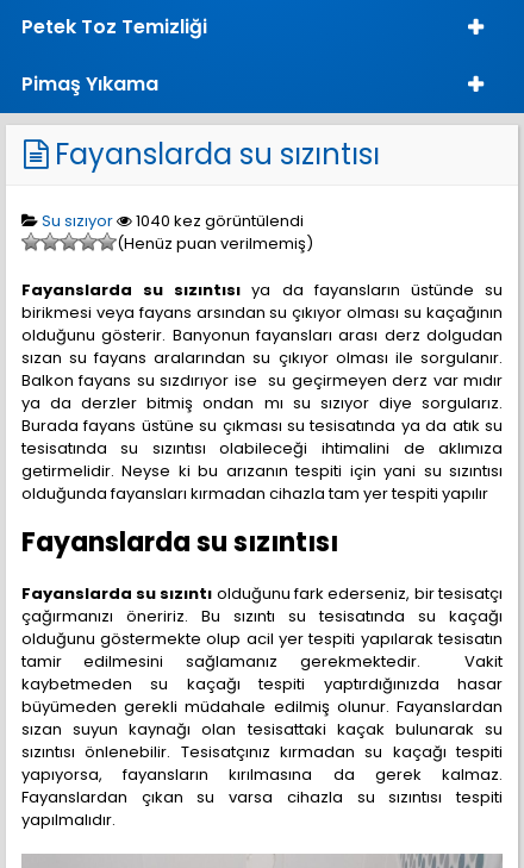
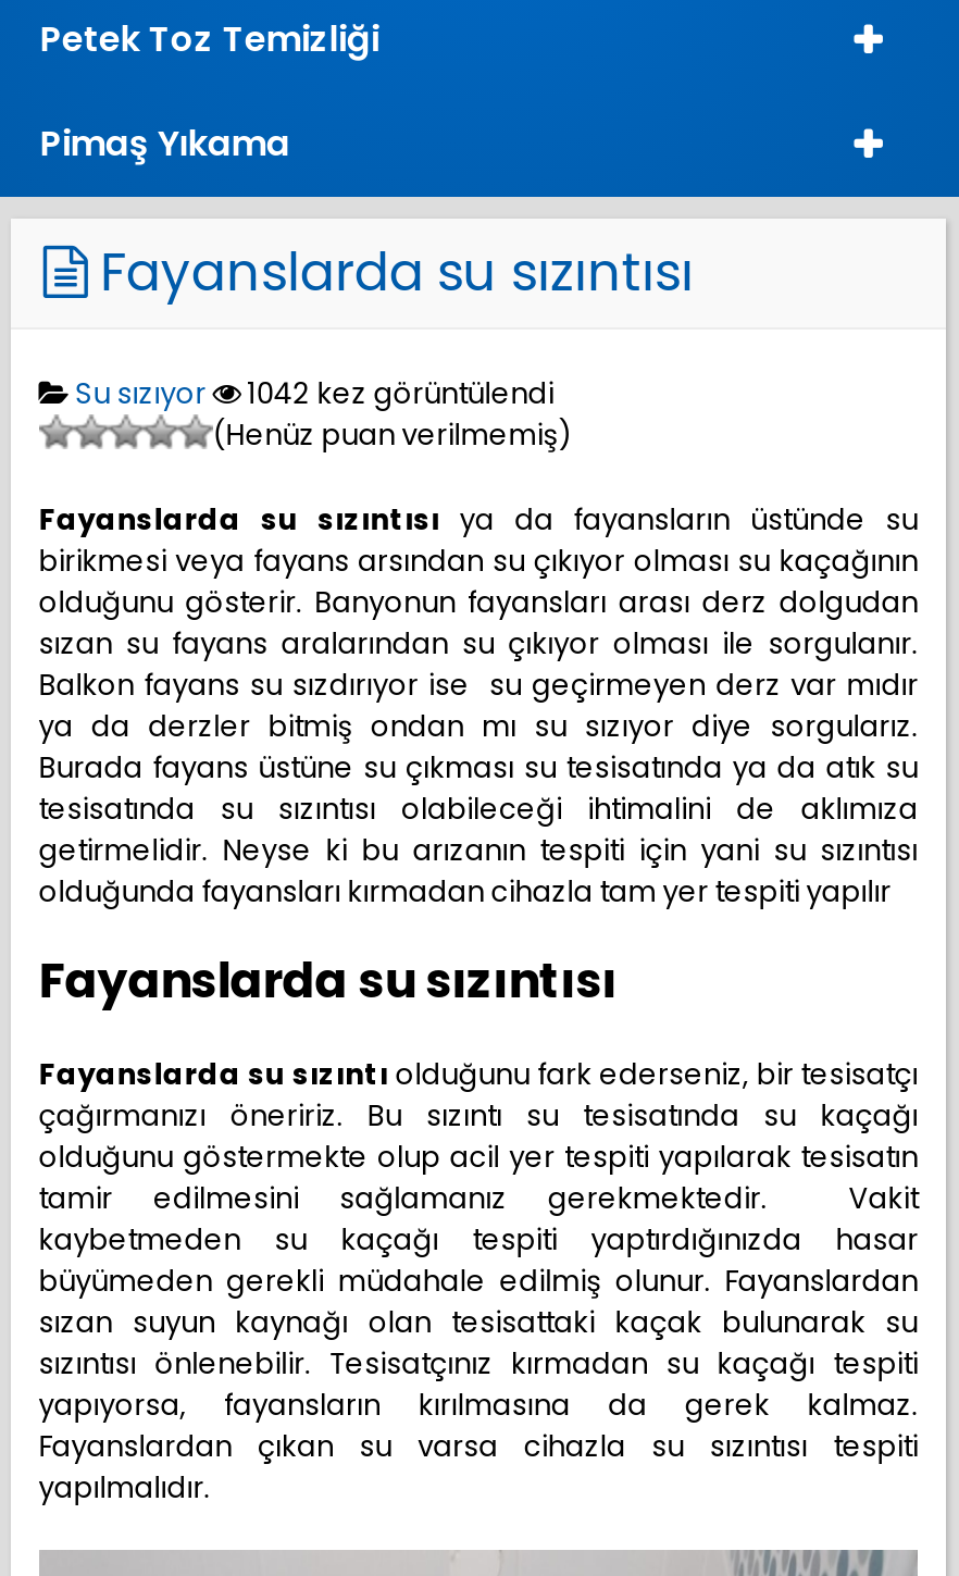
[132,210,303,232] 1040 kez görüntülendi -> [241,373,554,414] 1042 kez görüntülendi

